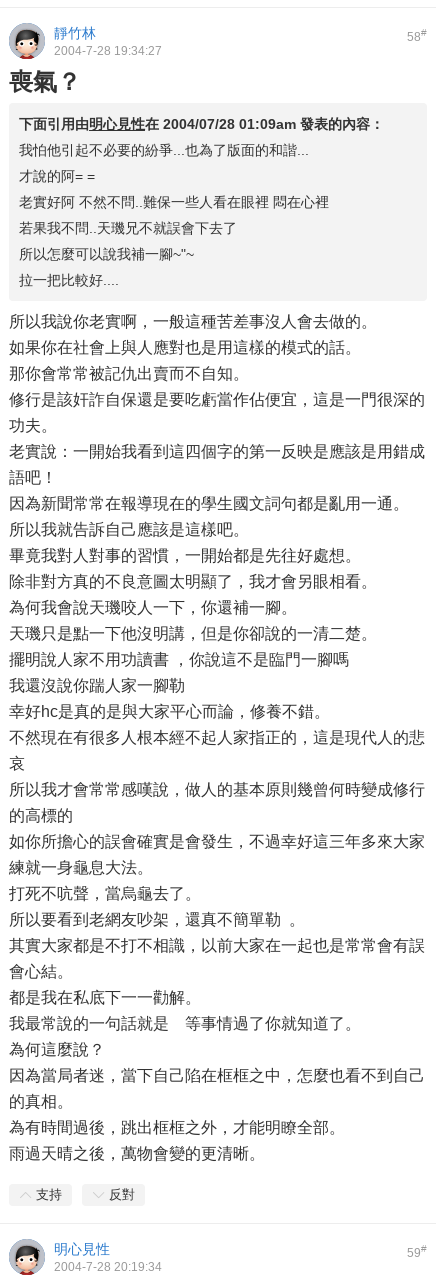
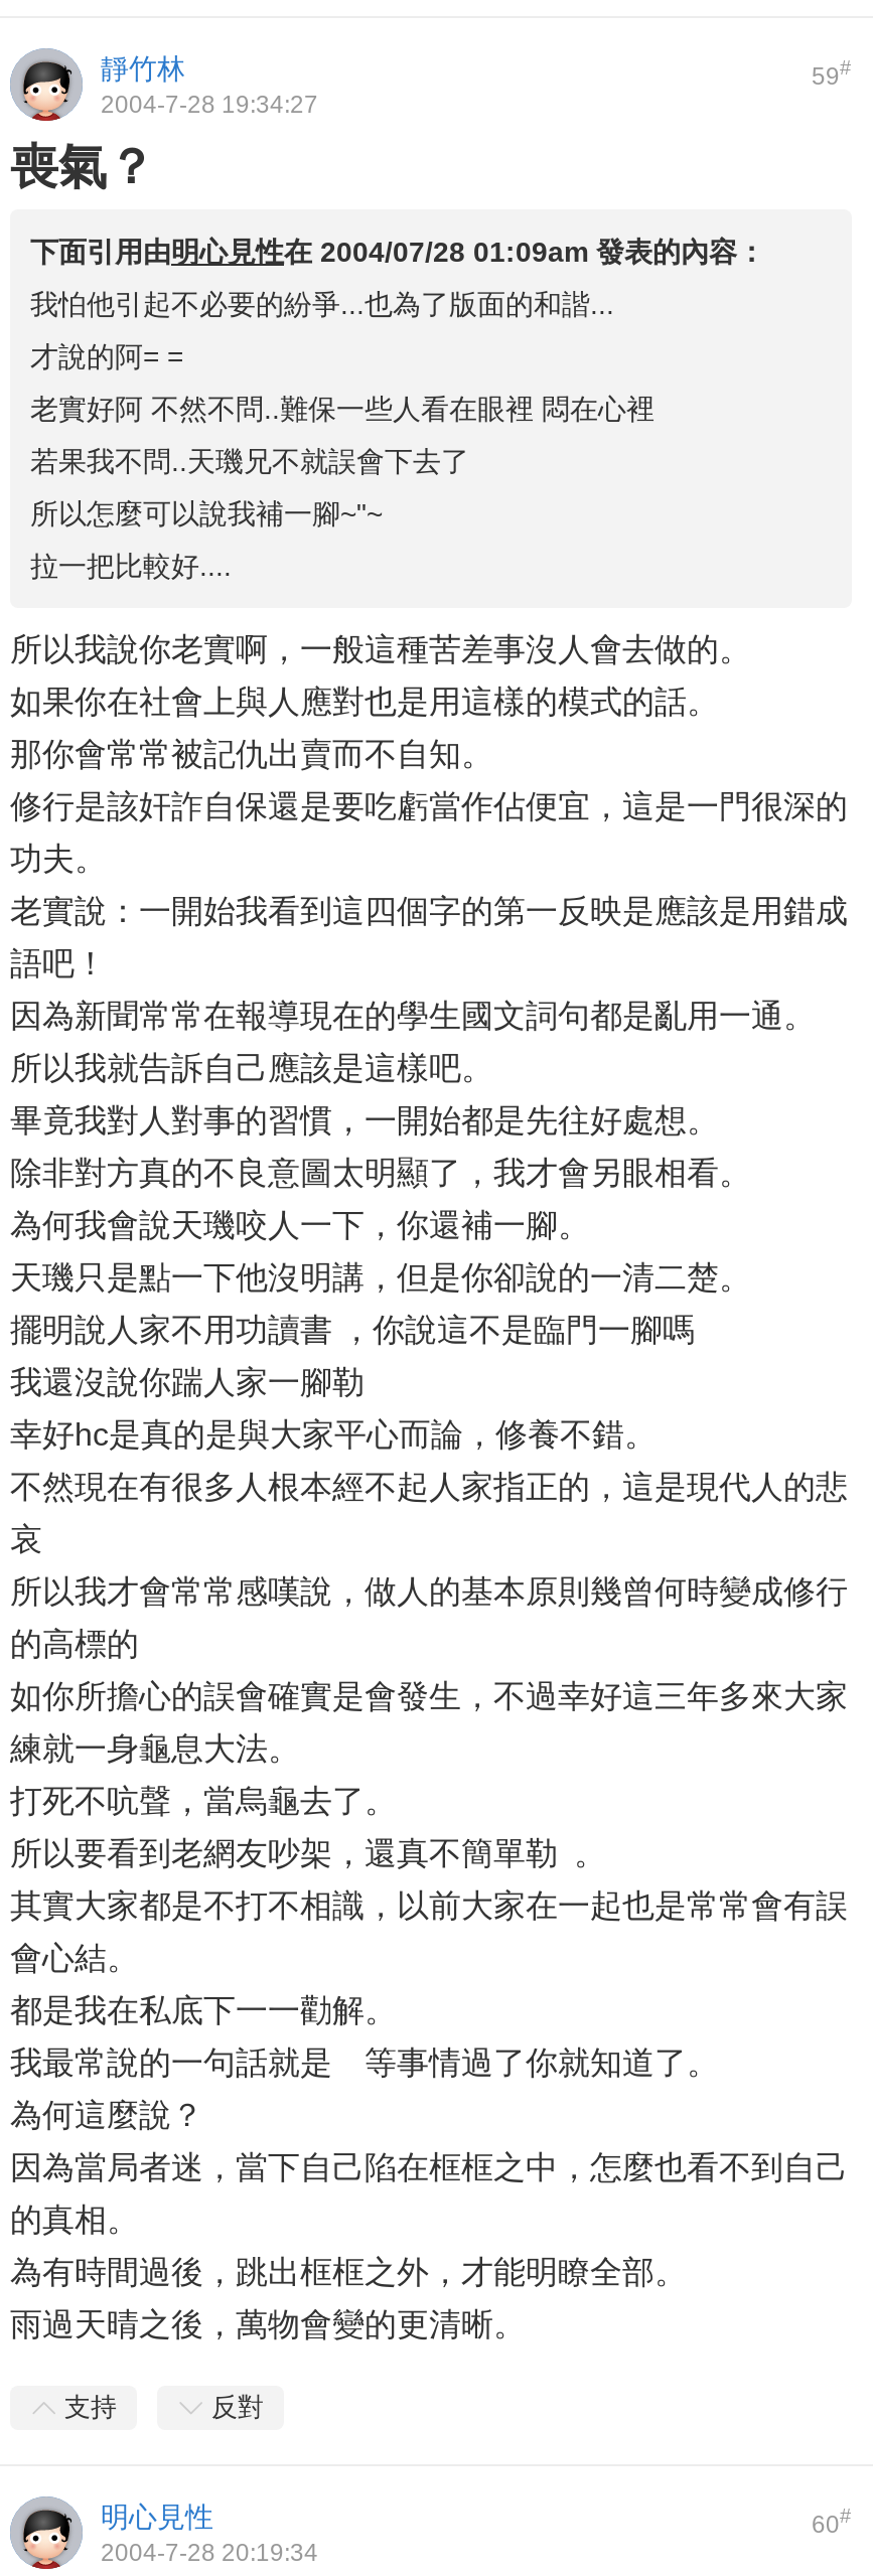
[407,27,427,44] 58# -> [812,56,852,91] 59#
[407,1243,427,1260] 59# -> [812,2505,852,2539] 60#

